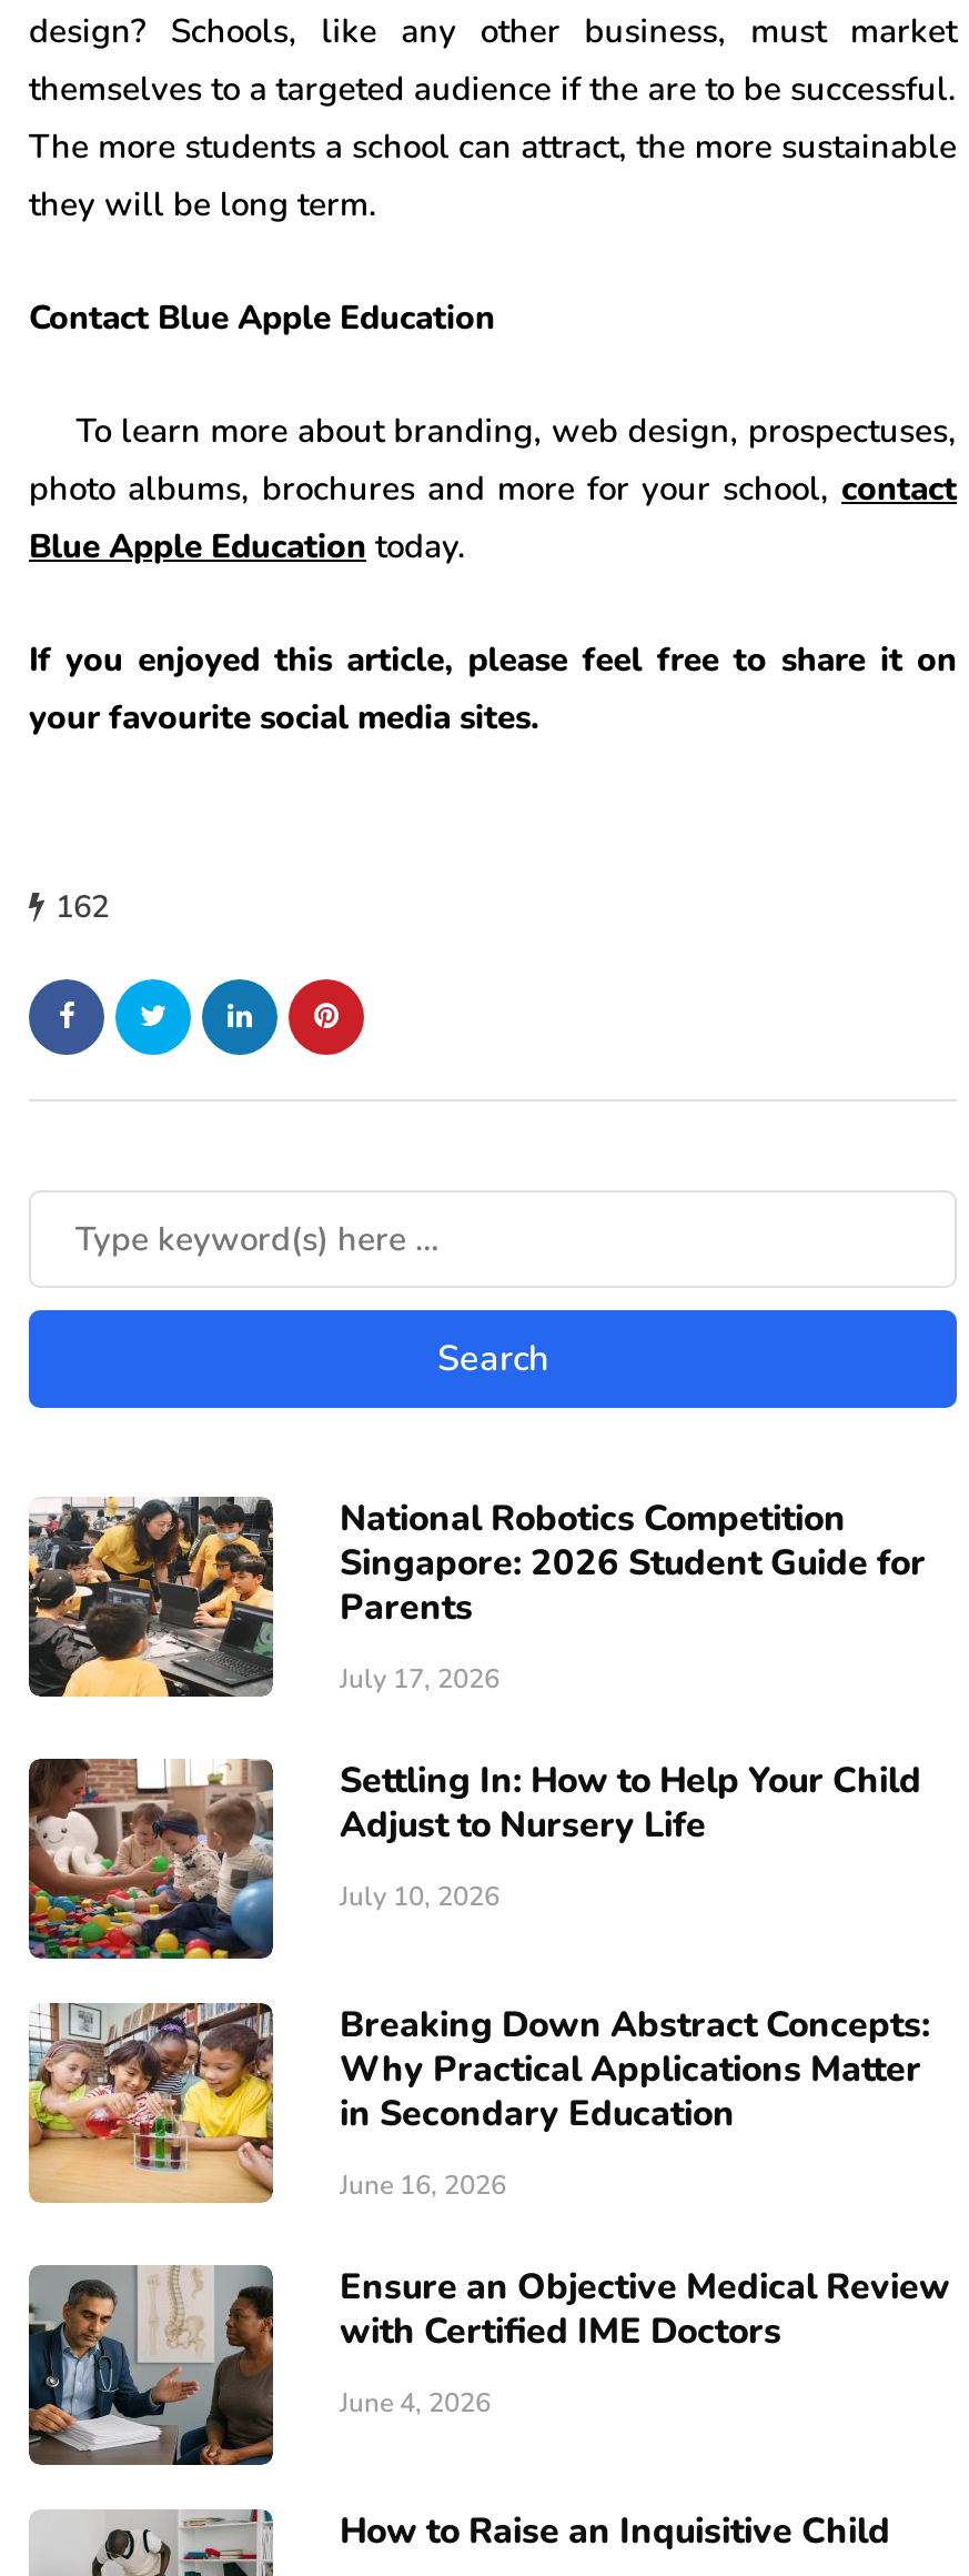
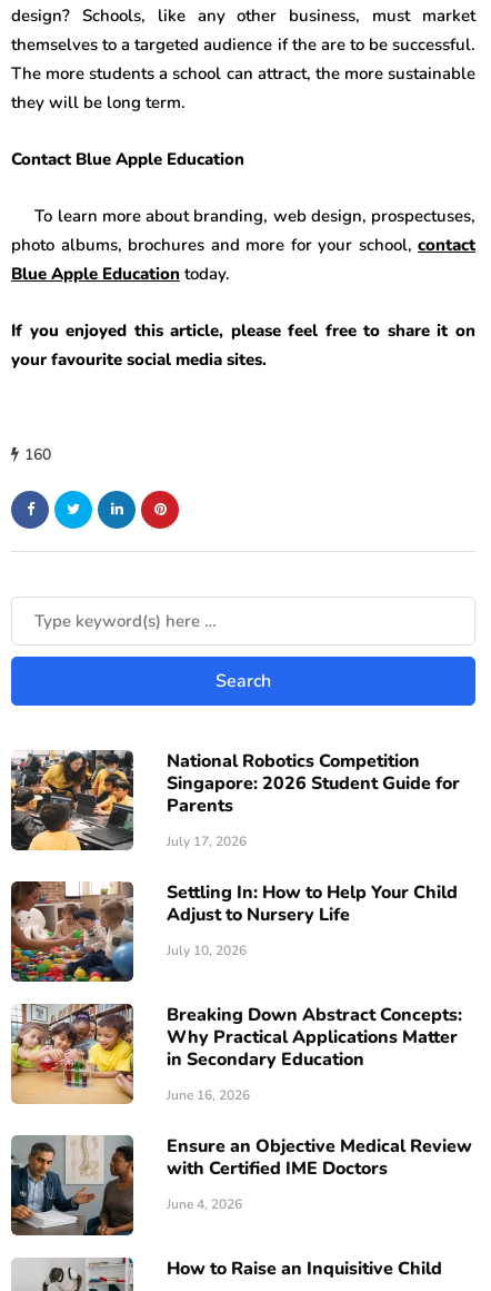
[55,886,109,928] 162 -> [24,444,51,465] 160

